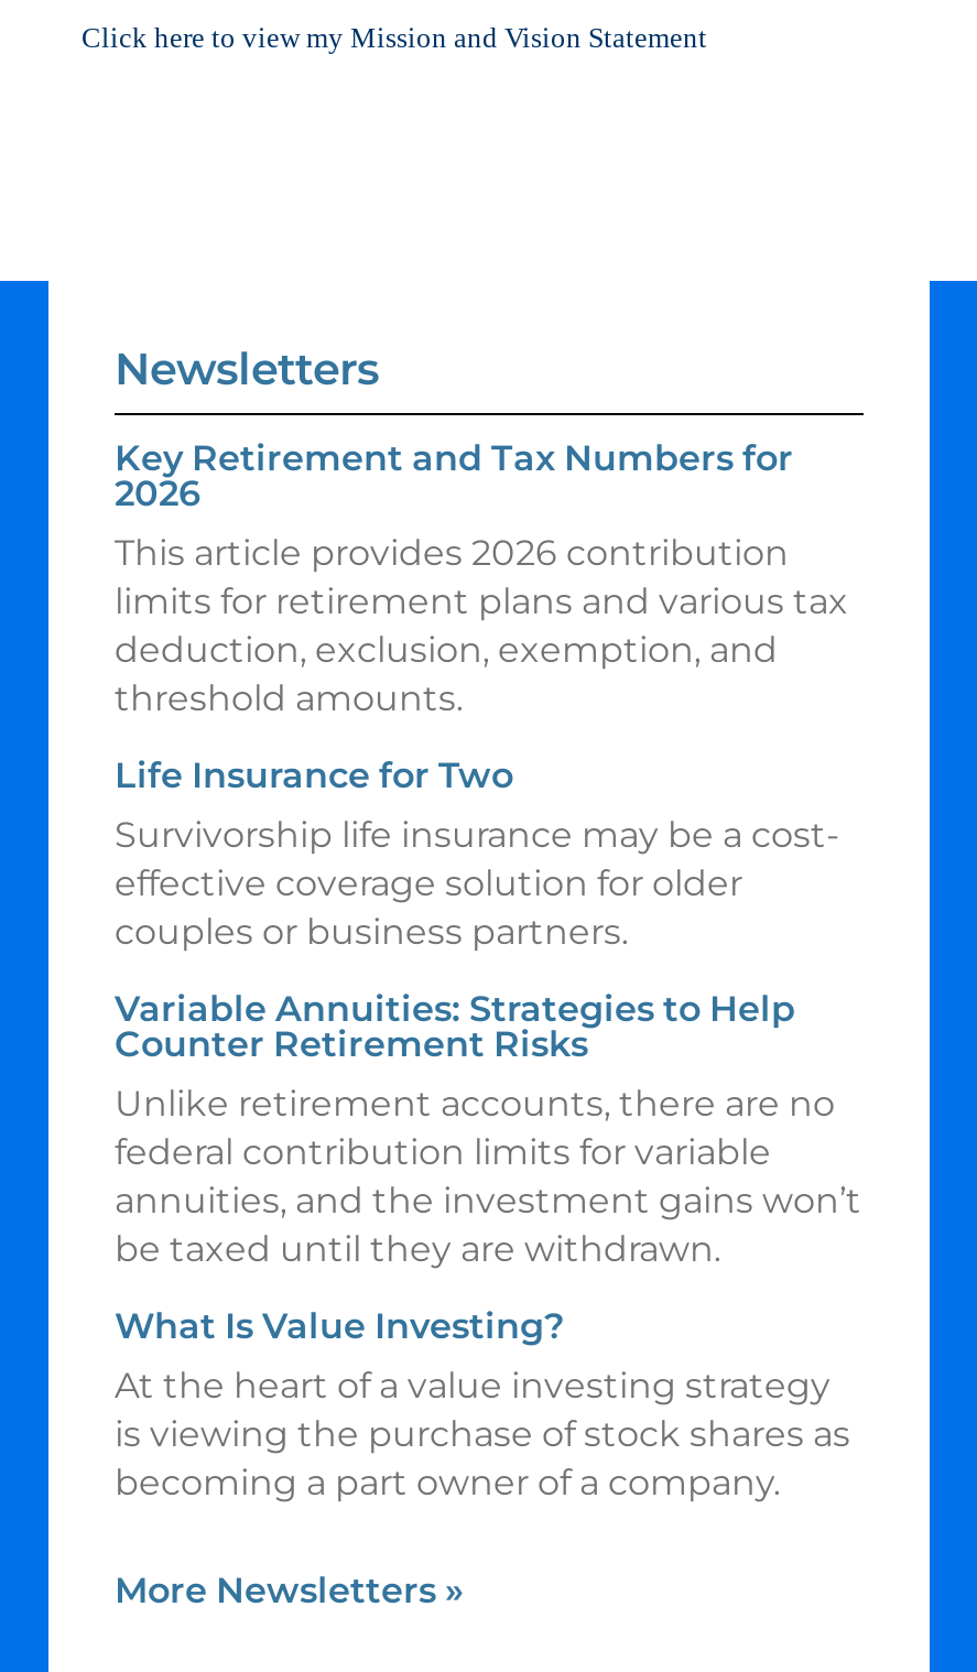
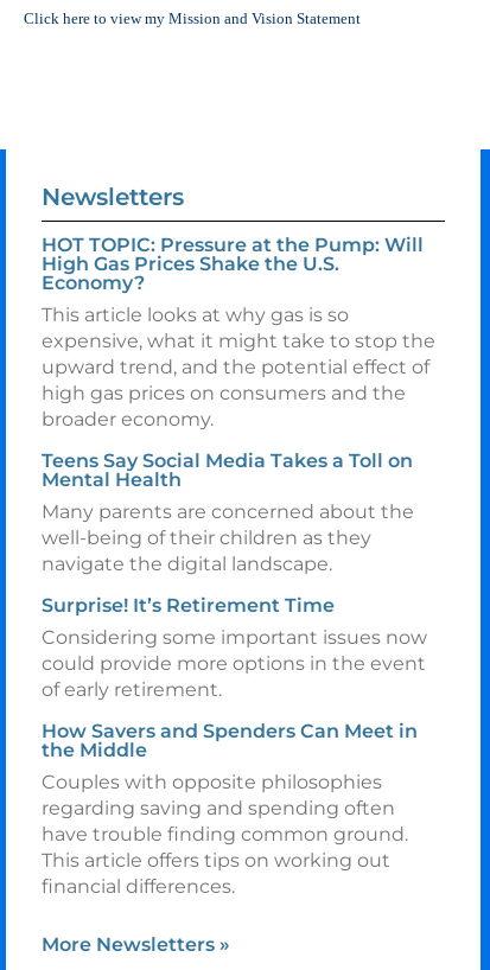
[115,438,848,720] Key Retirement and Tax Numbers for | 2026 | This article provides 2026 contribution | limits for retirement plans and various tax | deduction, exclusion, exemption, and | threshold amounts. -> [42,234,435,431] HOT TOPIC: Pressure at the Pump: Will | High Gas Prices Shake the U.S. | Economy? | This article looks at why gas is so | expensive, what it might take to stop the | upward trend, and the potential effect of | high gas prices on consumers and the | broader economy.
[115,756,839,954] Life Insurance for Two | Survivorship life insurance may be a cost- | effective coverage solution for older | couples or business partners. -> [42,450,414,576] Teens Say Social Media Takes a Toll on | Mental Health | Many parents are concerned about the | well-being of their children as they | navigate the digital landscape.
[115,989,861,1271] Variable Annuities: Strategies to Help | Counter Retirement Risks | Unlike retirement accounts, there are no | federal contribution limits for variable | annuities, and the investment gains won’t | be taxed until they are withdrawn. -> [42,595,427,701] Surprise! It’s Retirement Time | Considering some important issues now | could provide more options in the event | of early retirement.
[115,1306,850,1505] What Is Value Investing? | At the heart of a value investing strategy | is viewing the purchase of stock shares as | becoming a part owner of a company. -> [42,720,418,898] How Savers and Spenders Can Meet in | the Middle | Couples with opposite philosophies | regarding saving and spending often | have trouble finding common ground. | This article offers tips on working out | financial differences.

